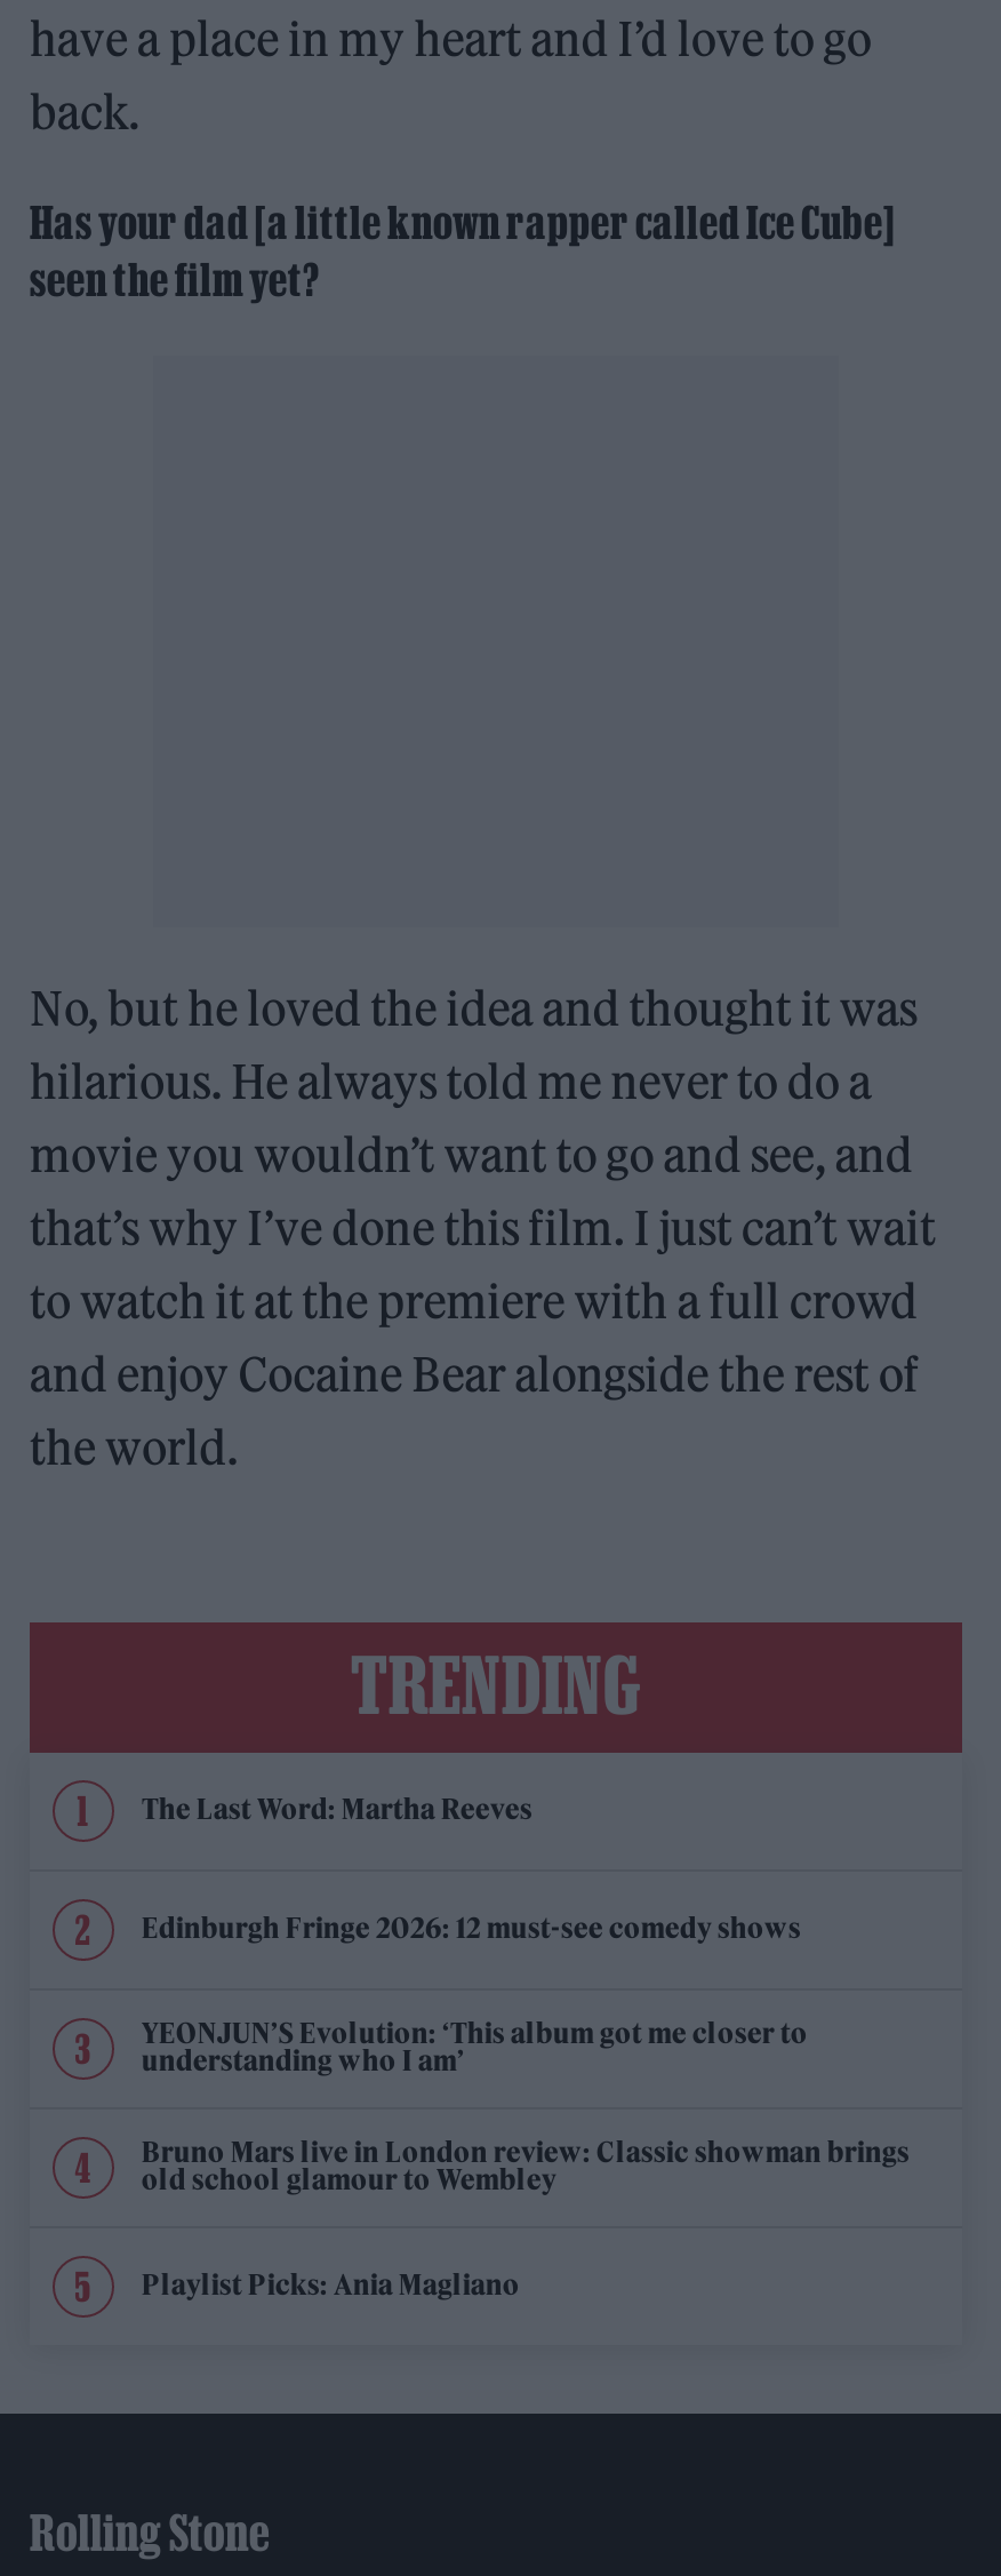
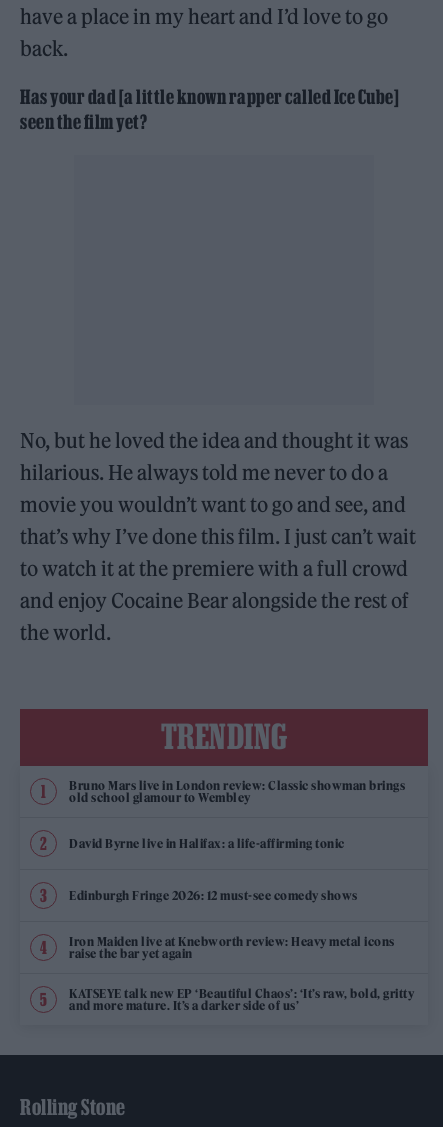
[142,1792,808,2078] The Last Word: Martha Reeves | YEONJUN’S Evolution: ‘This album got me closer to | understanding who I am’ -> none
moved [142,1911,801,1946] -> [69,888,357,903]: Edinburgh Fringe 2026: 12 must-see comedy shows
moved [142,2135,910,2197] -> [69,778,405,805]: Bruno Mars live in London review: Classic showman brings | old school glamour to Wembley
[142,2268,520,2302] Playlist Picks: Ania Magliano -> [69,836,414,1013] David Byrne live in Halifax: a life-affirming tonic | Iron Maiden live at Knebworth review: Heavy metal icons | raise the bar yet again | KATSEYE talk new EP ‘Beautiful Chaos’: ‘It’s raw, bold, gritty | and more mature. It’s a darker side of us’

